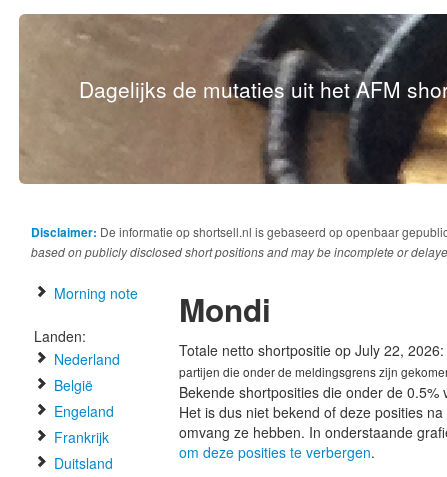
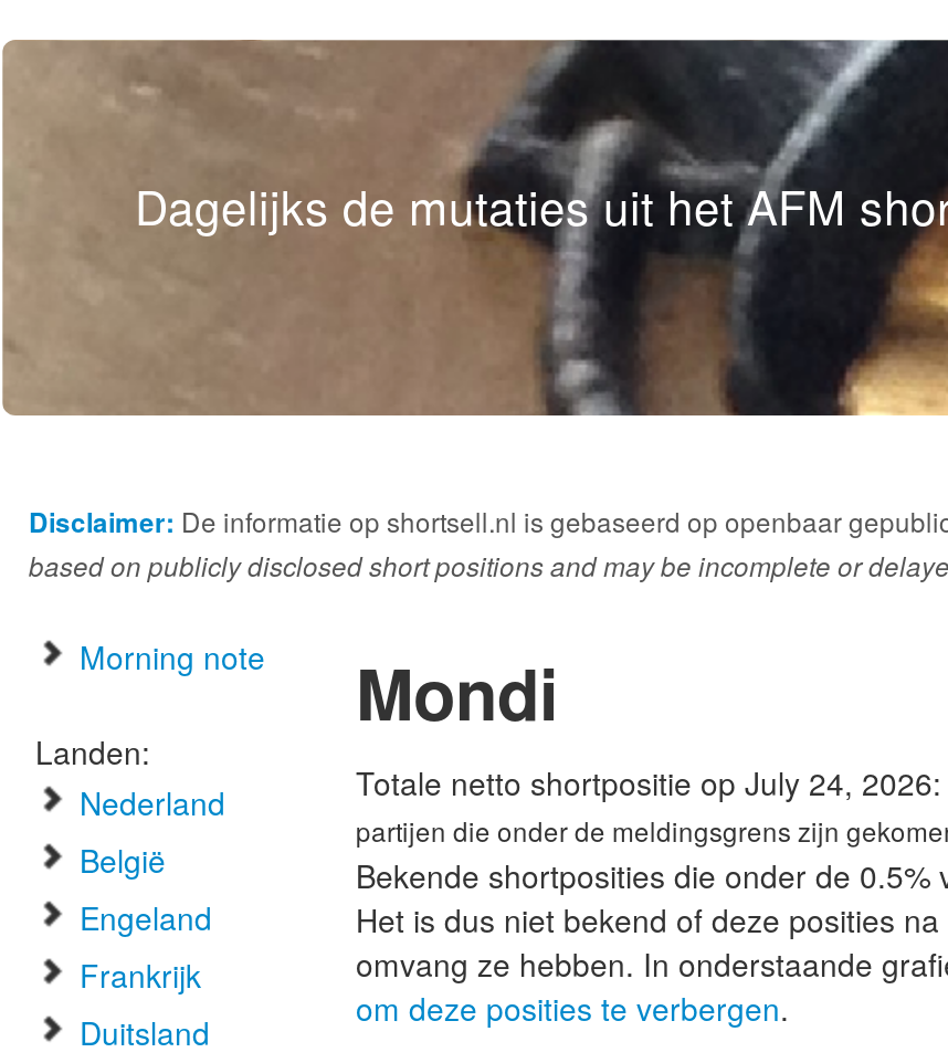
[179,340,447,360] Totale netto shortpositie op July 22, 2026: -> [356,760,948,804] Totale netto shortpositie op July 24, 2026:

